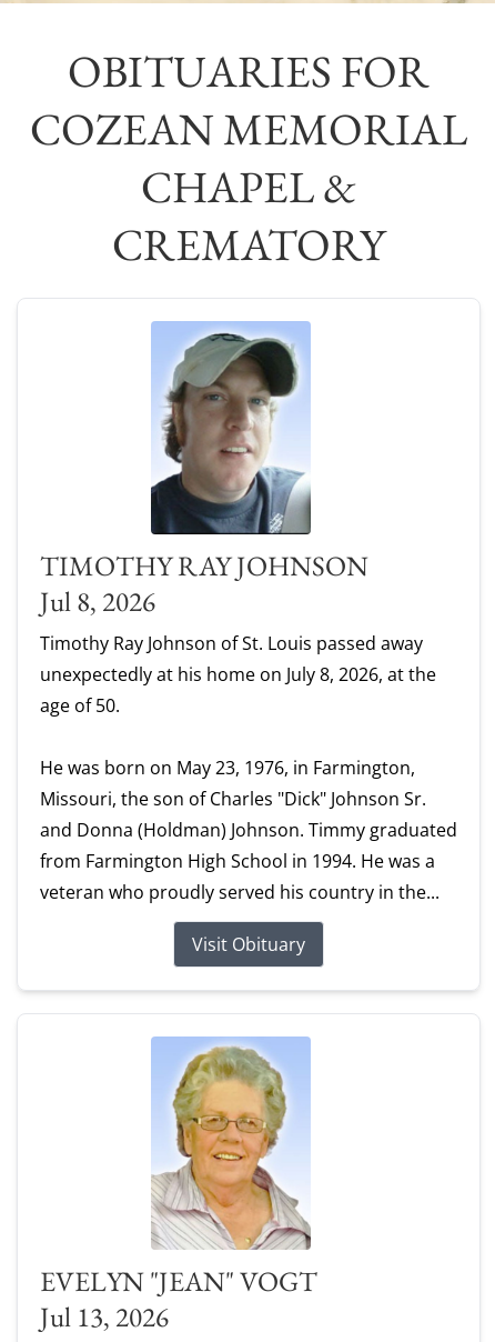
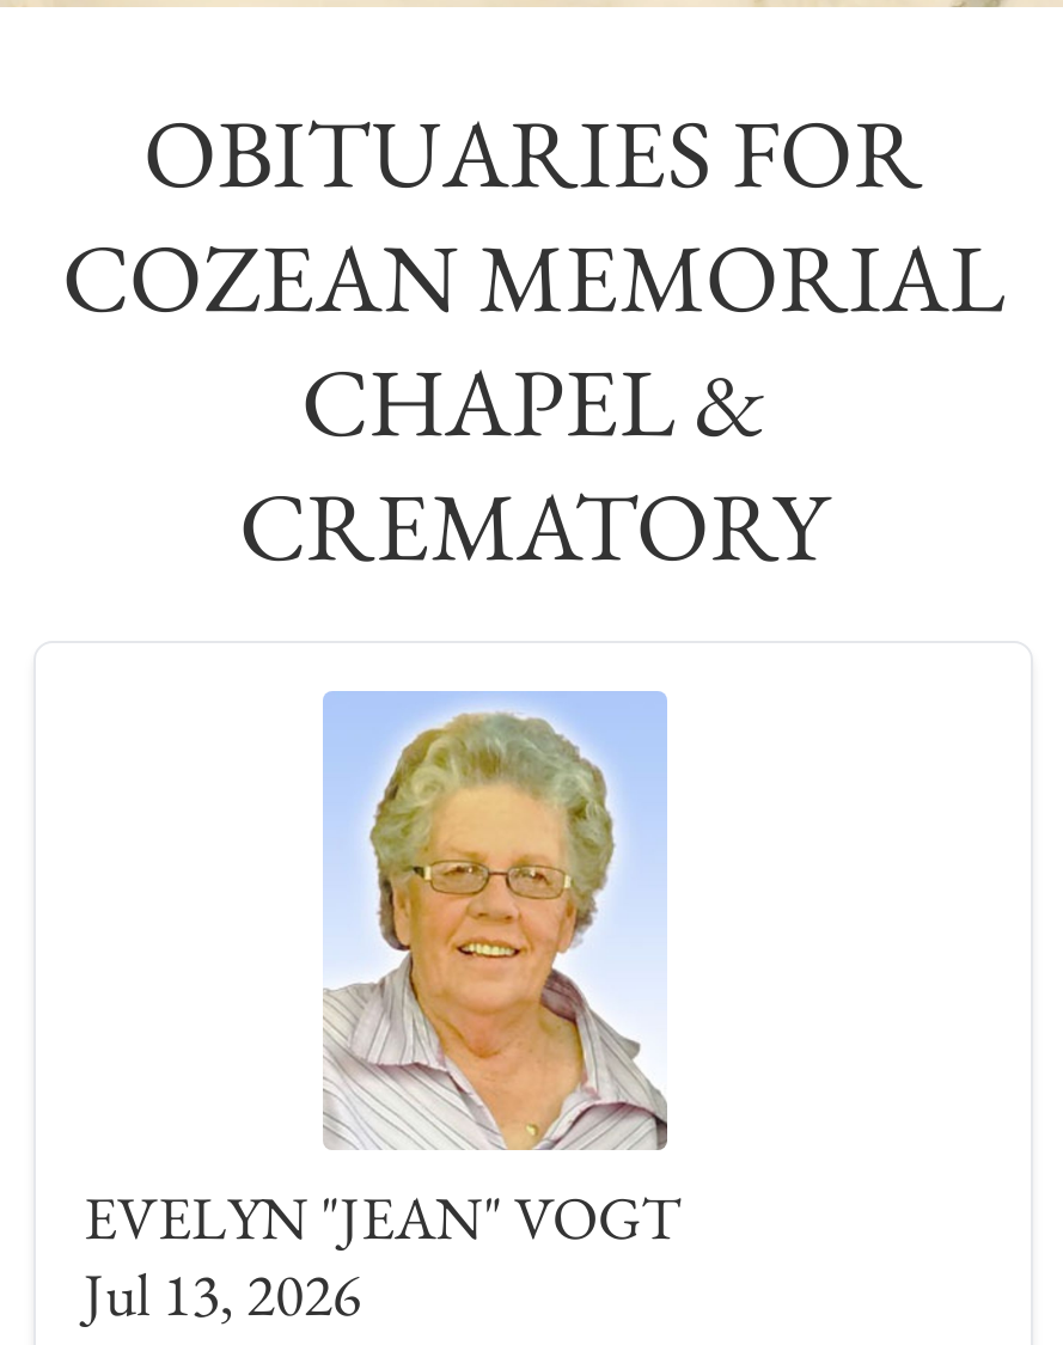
[40,331,457,956] [image] | TIMOTHY RAY JOHNSON | Jul 8, 2026 | Timothy Ray Johnson of St. Louis passed away | unexpectedly at his home on July 8, 2026, at the | age of 50. | He was born on May 23, 1976, in Farmington, | Missouri, the son of Charles "Dick" Johnson Sr. | and Donna (Holdman) Johnson. Timmy graduated | from Farmington High School in 1994. He was a | veteran who proudly served his country in the... | Visit Obituary -> none

